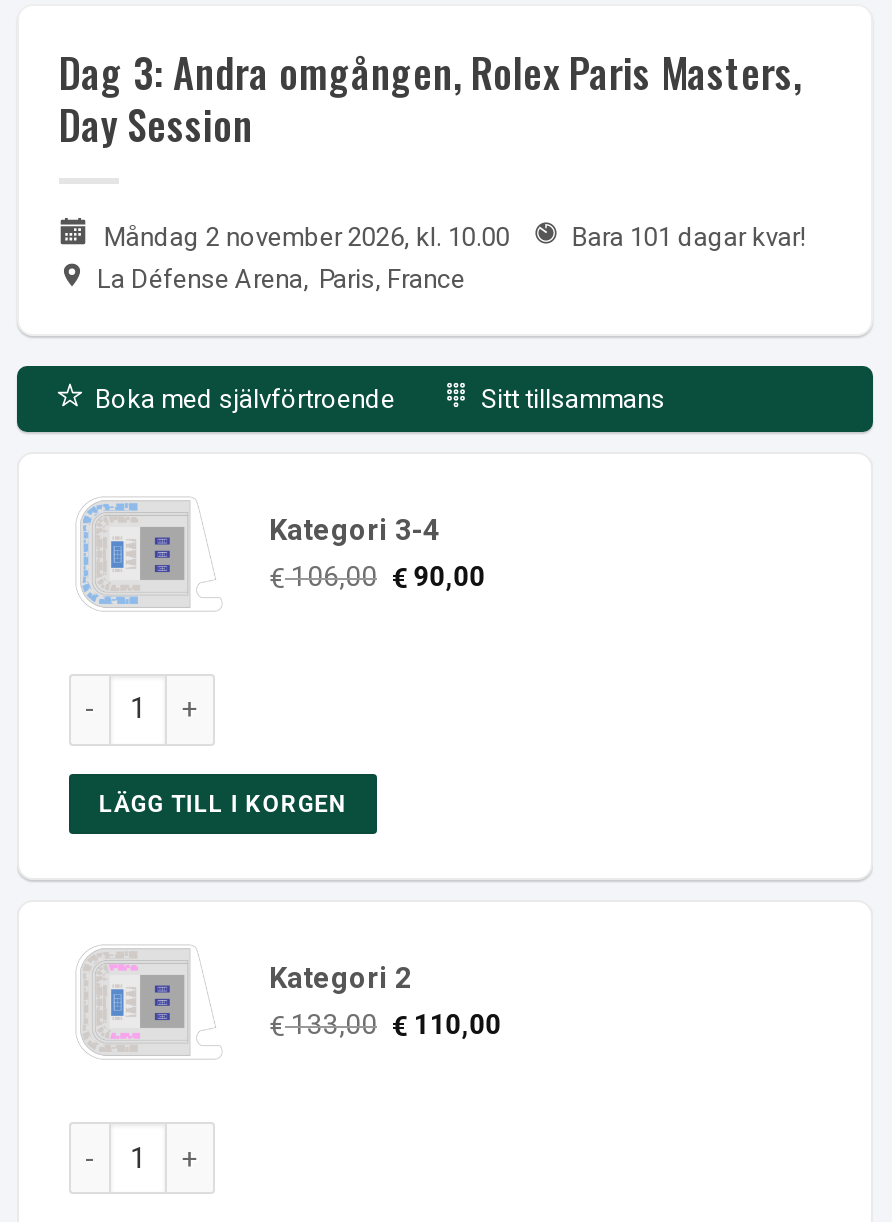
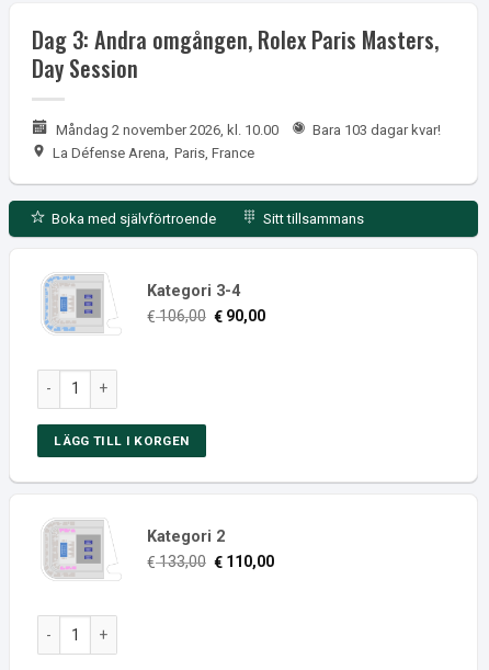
[560,222,806,252] Bara 101 dagar kvar! -> [306,121,441,138] Bara 103 dagar kvar!

